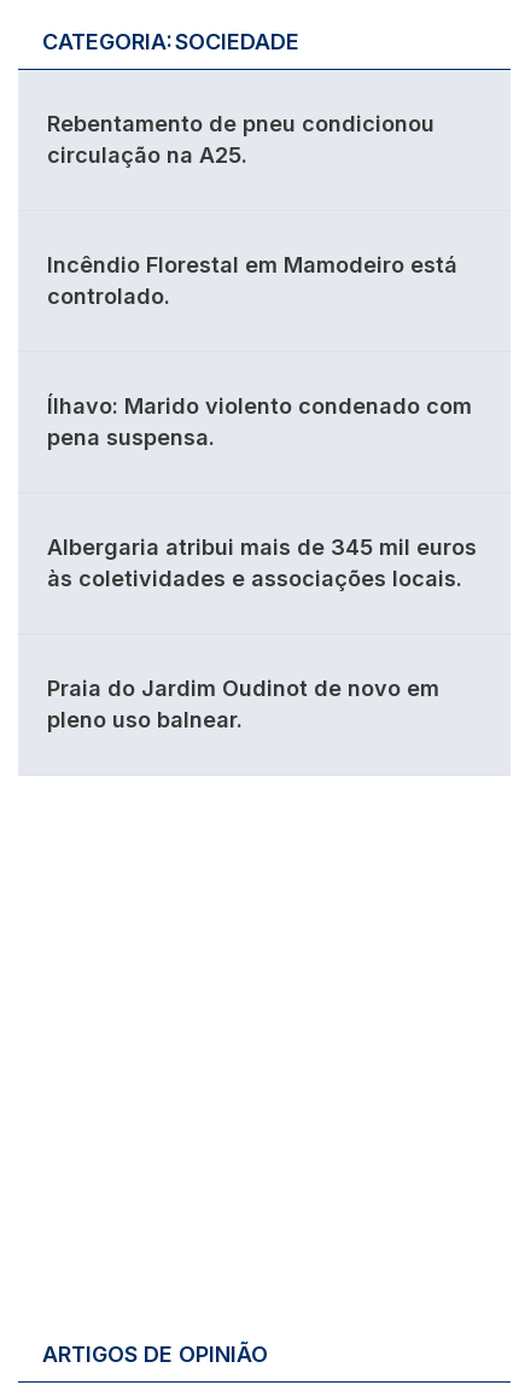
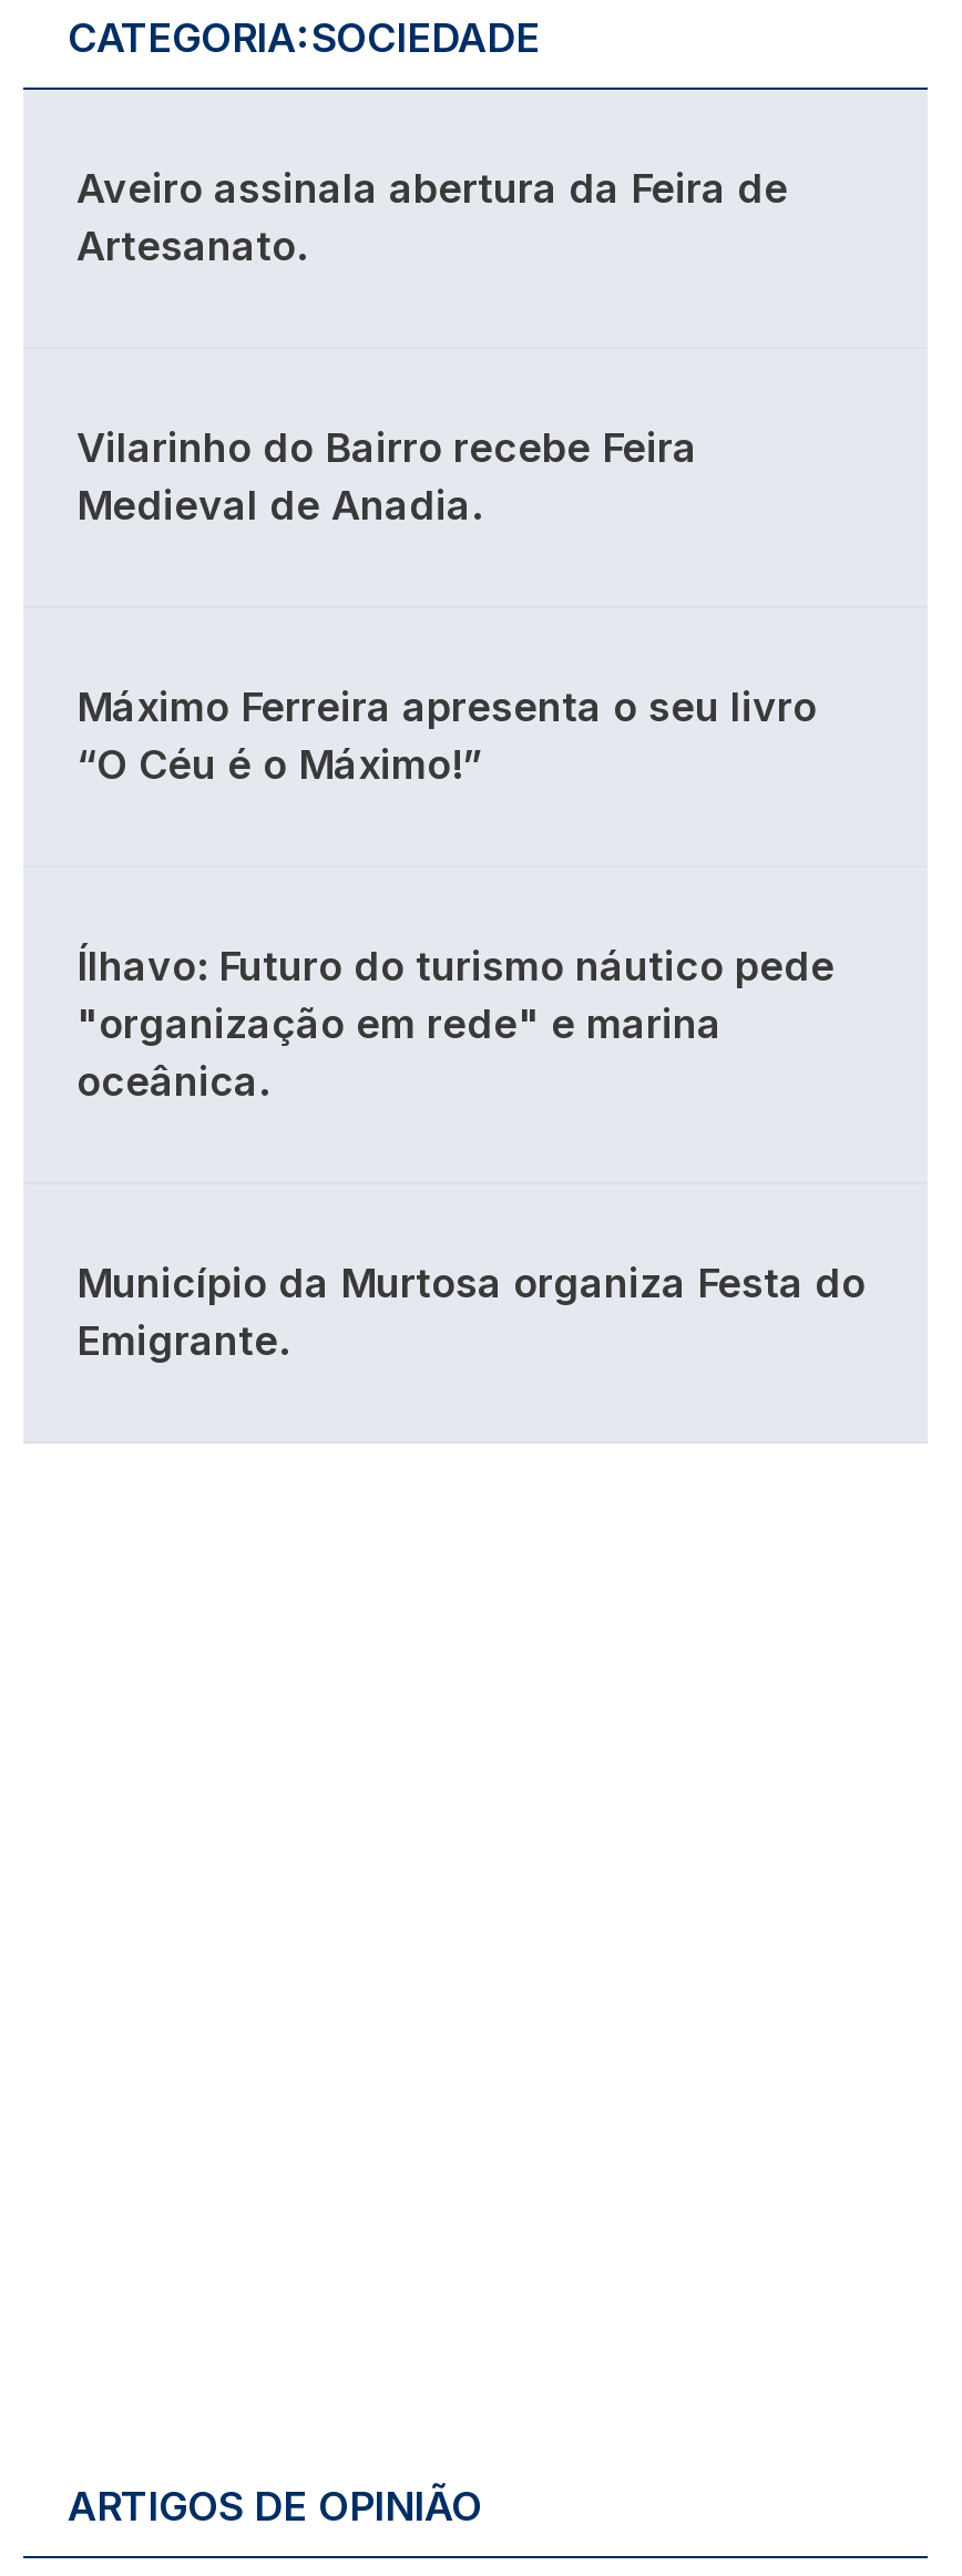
[47,111,434,168] Rebentamento de pneu condicionou | circulação na A25. -> [76,165,788,269] Aveiro assinala abertura da Feira de | Artesanato.
[47,252,457,309] Incêndio Florestal em Mamodeiro está | controlado. -> [76,424,697,528] Vilarinho do Bairro recebe Feira | Medieval de Anadia.
[47,393,472,450] Ílhavo: Marido violento condenado com | pena suspensa. -> [76,684,817,788] Máximo Ferreira apresenta o seu livro | “O Céu é o Máximo!”
[47,534,477,591] Albergaria atribui mais de 345 mil euros | às coletividades e associações locais. -> [76,943,835,1105] Ílhavo: Futuro do turismo náutico pede | "organização em rede" e marina | oceânica.
[47,676,439,732] Praia do Jardim Oudinot de novo em | pleno uso balnear. -> [76,1260,866,1364] Município da Murtosa organiza Festa do | Emigrante.

